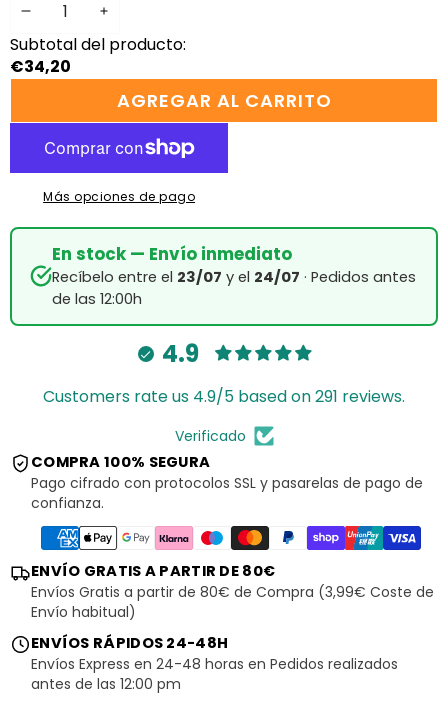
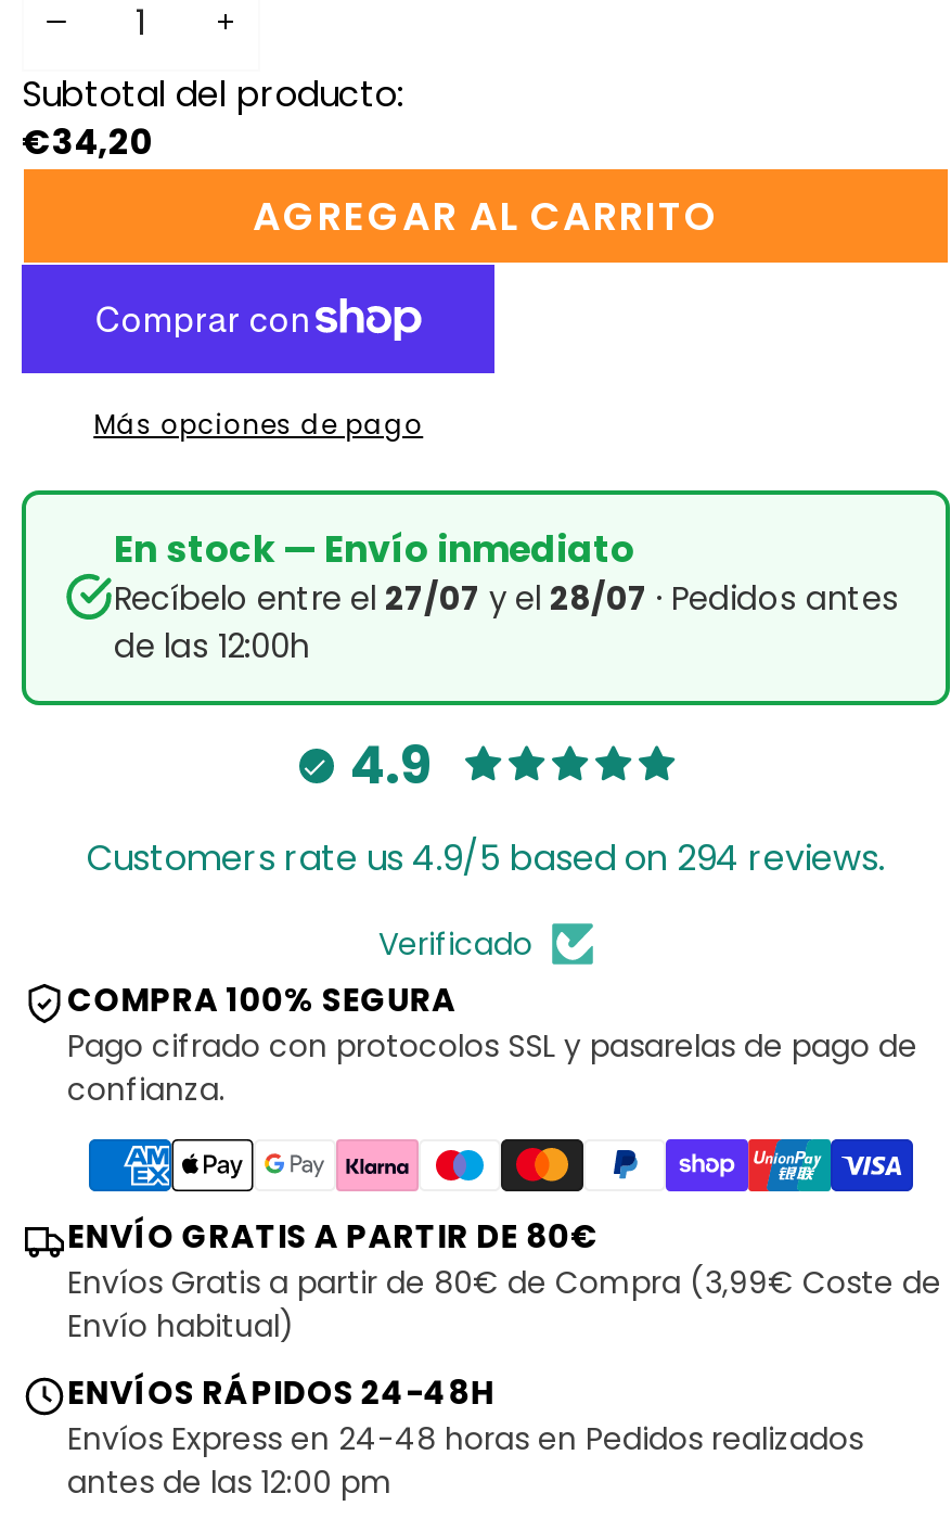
[52,267,416,287] Recíbelo entre el 23/07 y el 24/07 · Pedidos antes -> [114,577,899,620] Recíbelo entre el 27/07 y el 28/07 · Pedidos antes
[43,385,405,408] Customers rate us 4.9/5 based on 291 reviews. -> [87,833,885,883] Customers rate us 4.9/5 based on 294 reviews.

